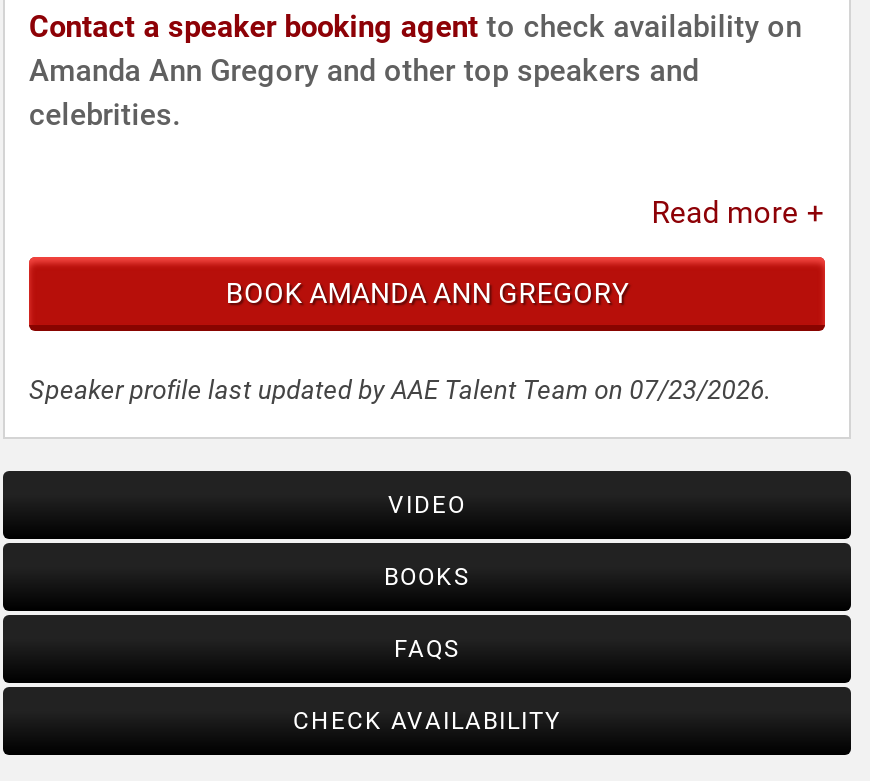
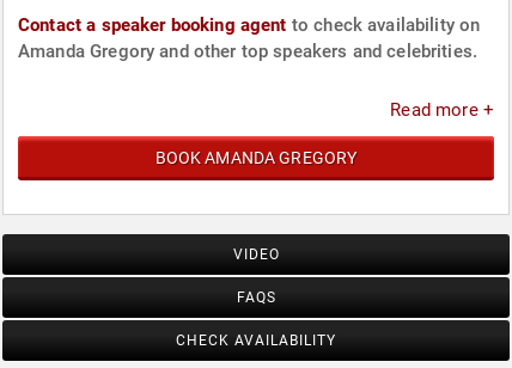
[29,53,699,133] Amanda Ann Gregory and other top speakers and | celebrities. -> [18,41,477,62] Amanda Gregory and other top speakers and celebrities.
[29,277,771,405] BOOK AMANDA ANN GREGORY | Speaker profile last updated by AAE Talent Team on 07/23/2026. -> [155,148,357,168] BOOK AMANDA GREGORY
[384,563,470,591] BOOKS -> none

